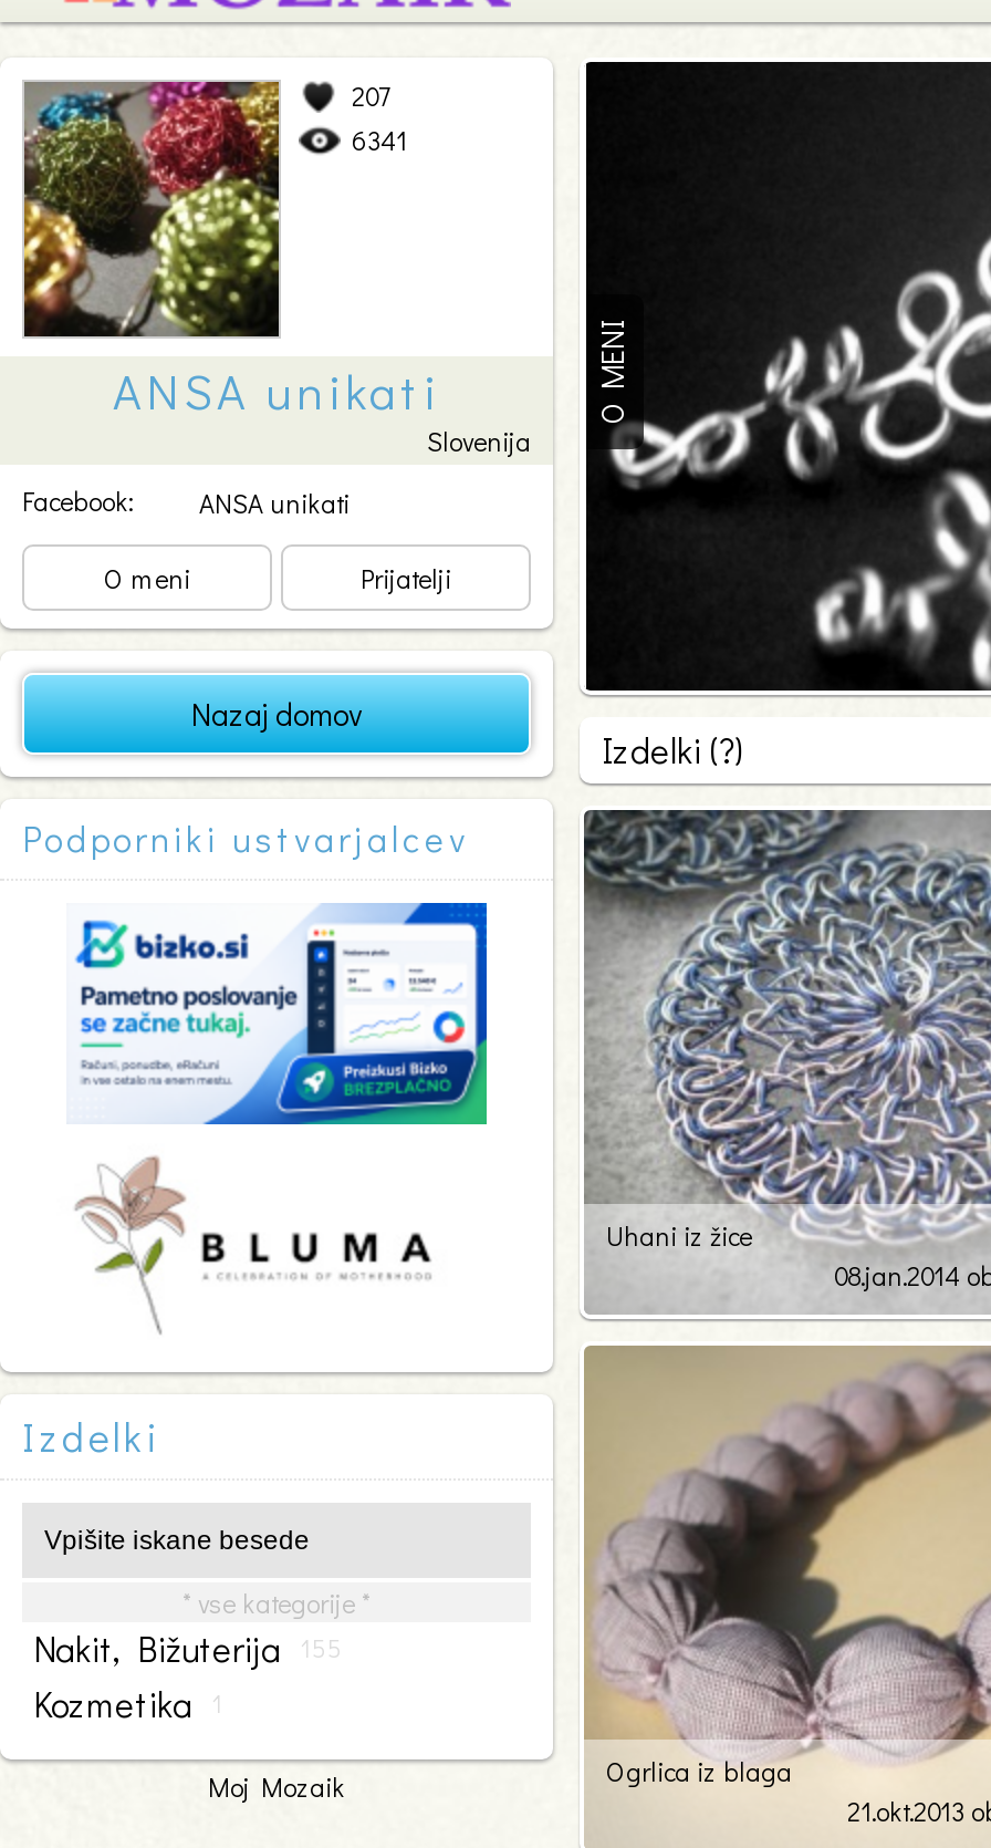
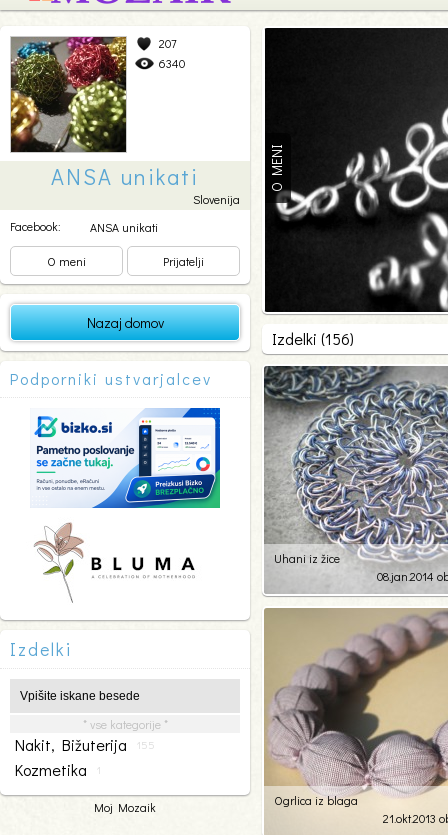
[352,122,407,157] 6341 -> [159,55,185,71] 6340
[602,726,743,772] Izdelki (?) -> [272,328,354,349] Izdelki (156)

